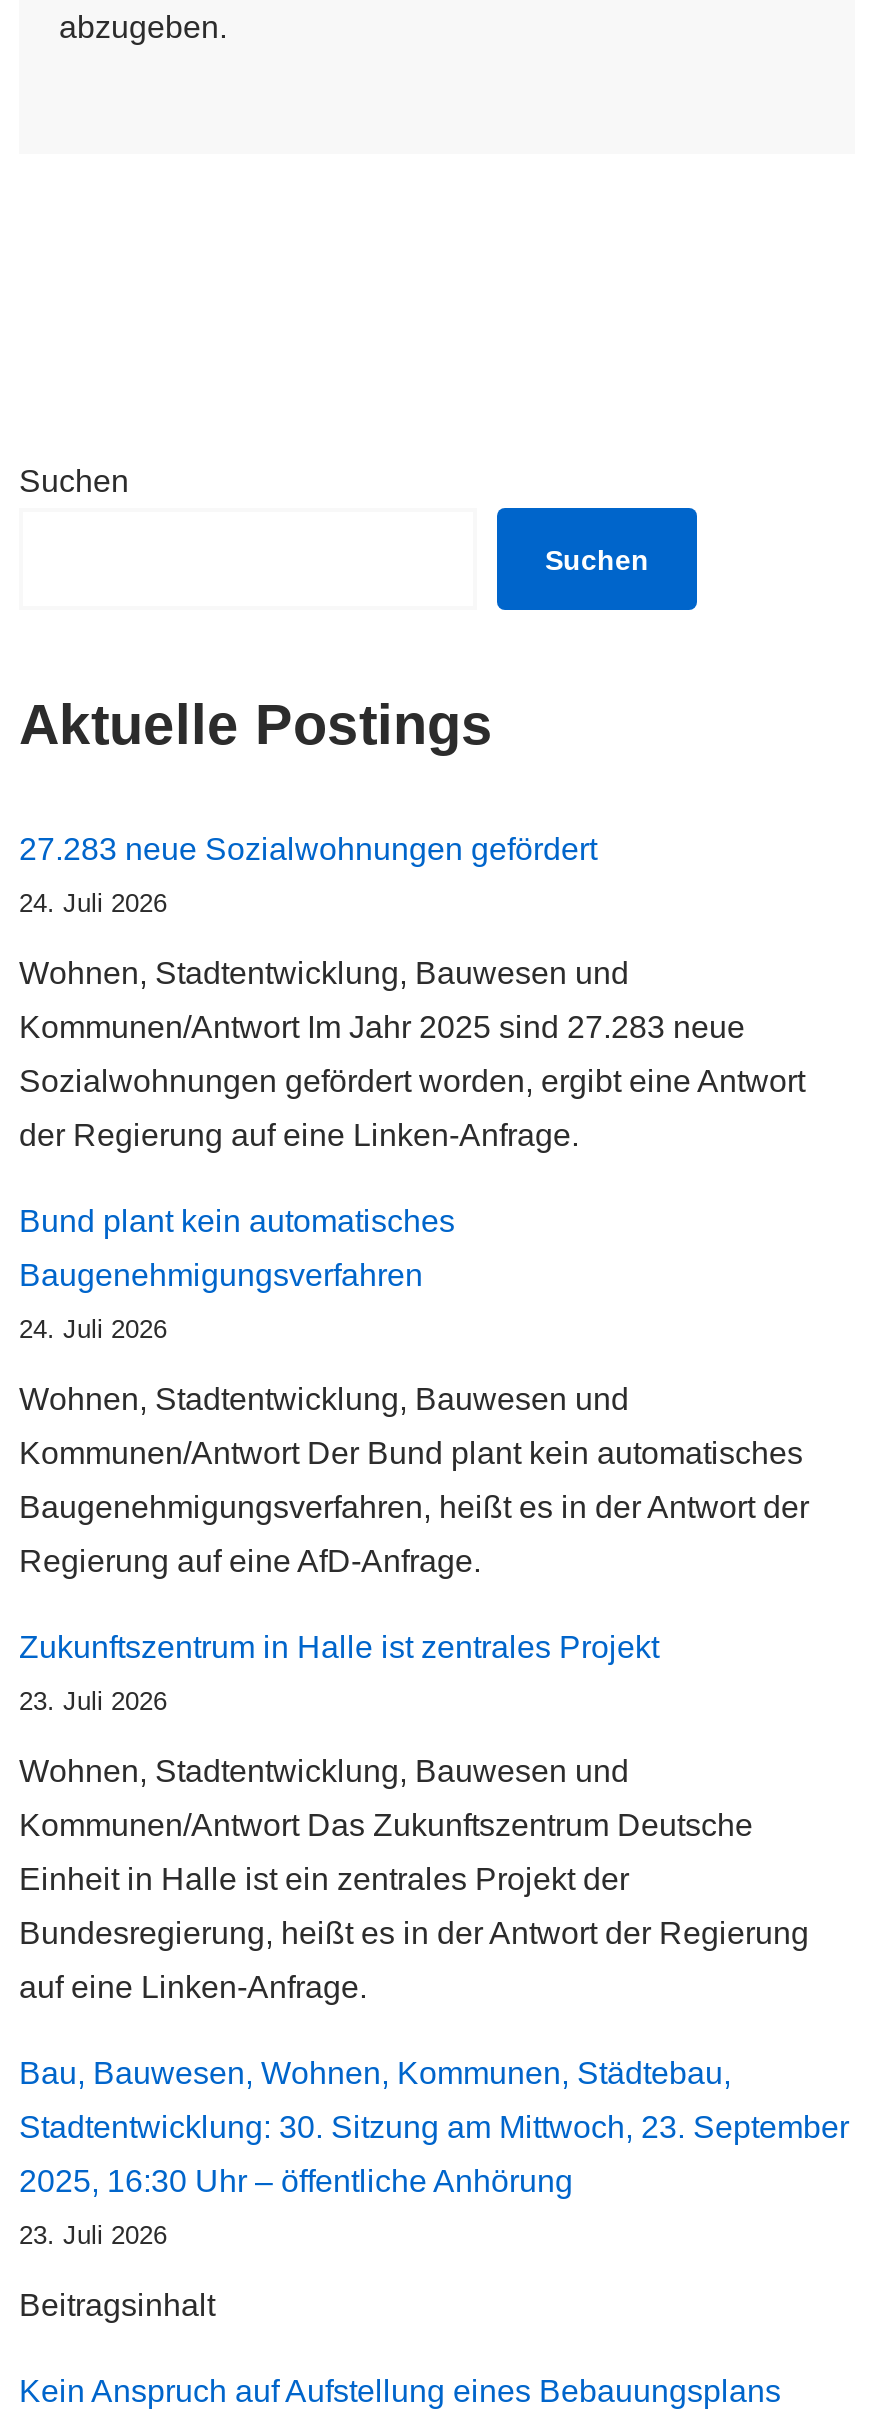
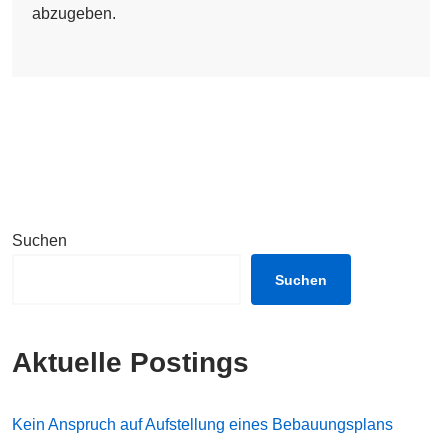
[19,832,849,2322] 27.283 neue Sozialwohnungen gefördert | 24. Juli 2026 | Wohnen, Stadtentwicklung, Bauwesen und | Kommunen/Antwort Im Jahr 2025 sind 27.283 neue | Sozialwohnungen gefördert worden, ergibt eine Antwort | der Regierung auf eine Linken-Anfrage. | Bund plant kein automatisches | Baugenehmigungsverfahren | 24. Juli 2026 | Wohnen, Stadtentwicklung, Bauwesen und | Kommunen/Antwort Der Bund plant kein automatisches | Baugenehmigungsverfahren, heißt es in der Antwort der | Regierung auf eine AfD-Anfrage. | Zukunftszentrum in Halle ist zentrales Projekt | 23. Juli 2026 | Wohnen, Stadtentwicklung, Bauwesen und | Kommunen/Antwort Das Zukunftszentrum Deutsche | Einheit in Halle ist ein zentrales Projekt der | Bundesregierung, heißt es in der Antwort der Regierung | auf eine Linken-Anfrage. | Bau, Bauwesen, Wohnen, Kommunen, Städtebau, | Stadtentwicklung: 30. Sitzung am Mittwoch, 23. September | 2025, 16:30 Uhr – öffentliche Anhörung | 23. Juli 2026 | Beitragsinhalt -> none

